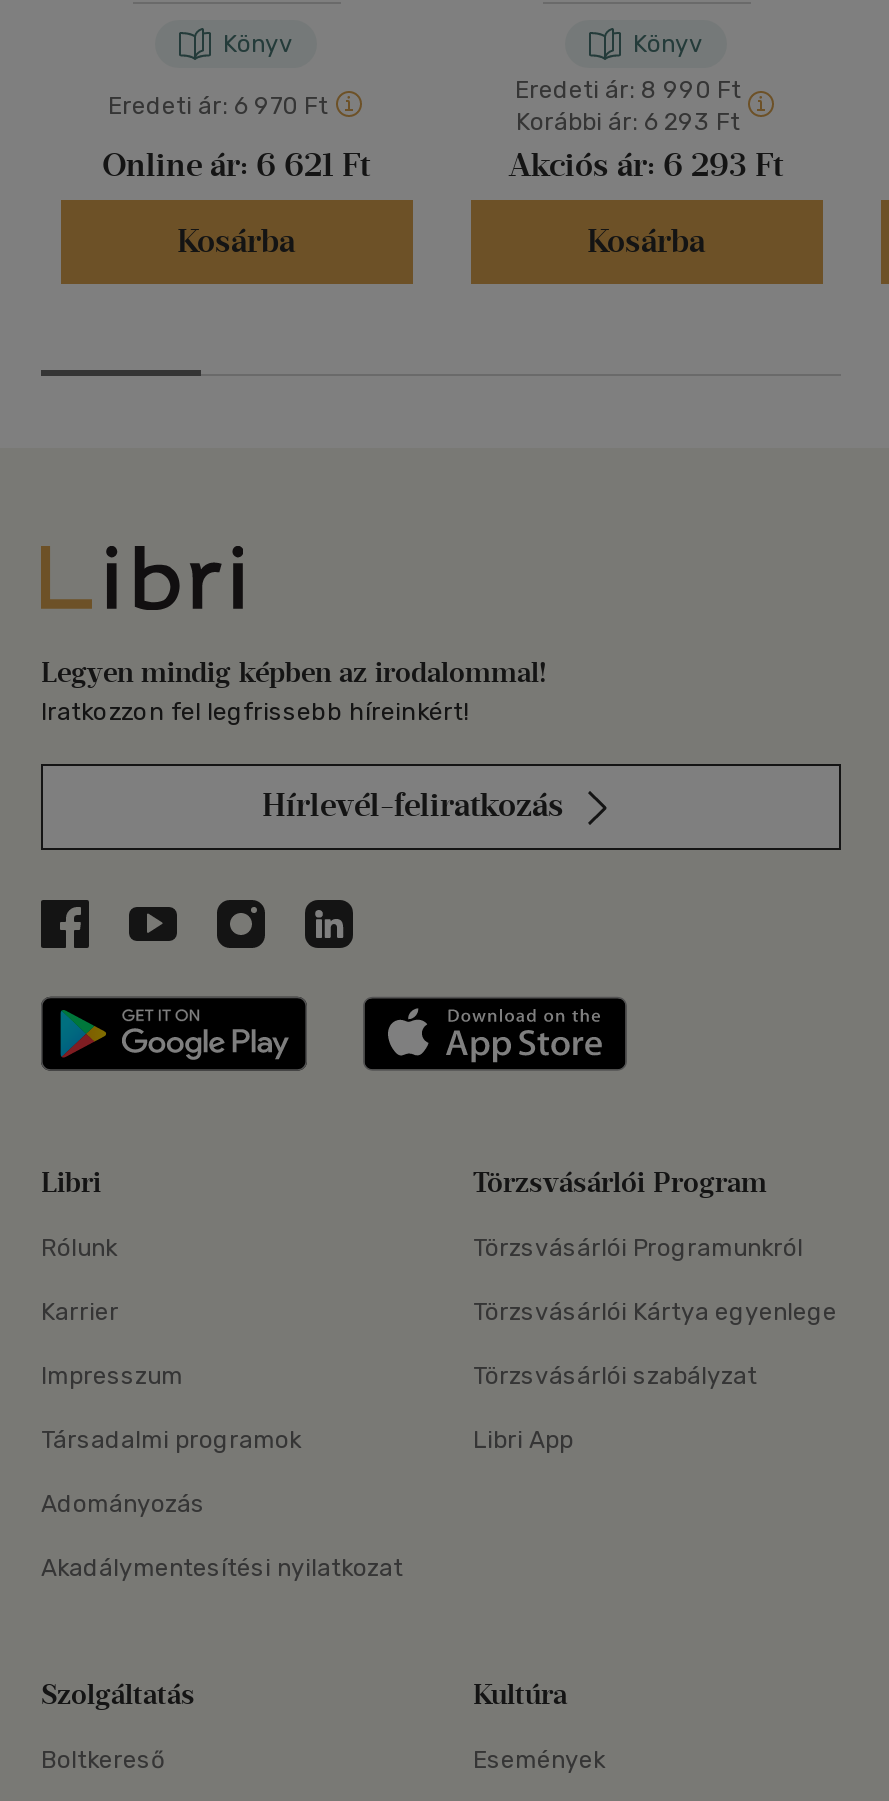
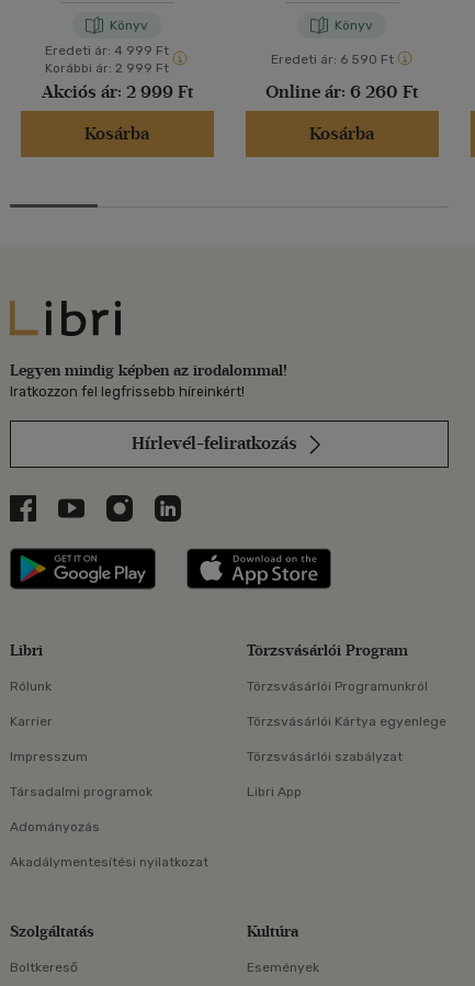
[509,76,783,184] Eredeti ár: 8 990 Ft | Korábbi ár: 6 293 Ft | Akciós ár: 6 293 Ft -> [265,52,418,102] Eredeti ár: 6 590 Ft | Online ár: 6 260 Ft
[102,92,370,184] Eredeti ár: 6 970 Ft | Online ár: 6 621 Ft -> [41,43,193,102] Eredeti ár: 4 999 Ft | Korábbi ár: 2 999 Ft | Akciós ár: 2 999 Ft

